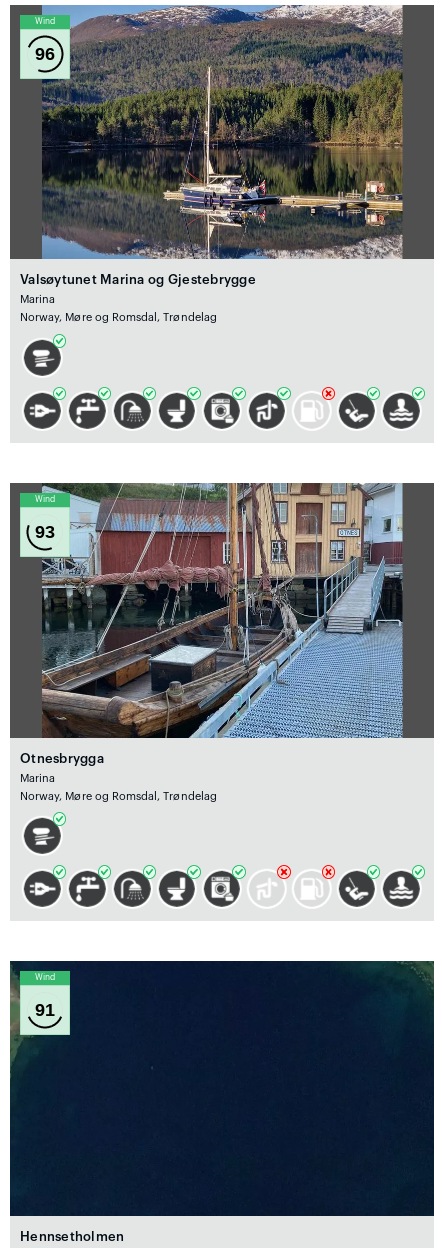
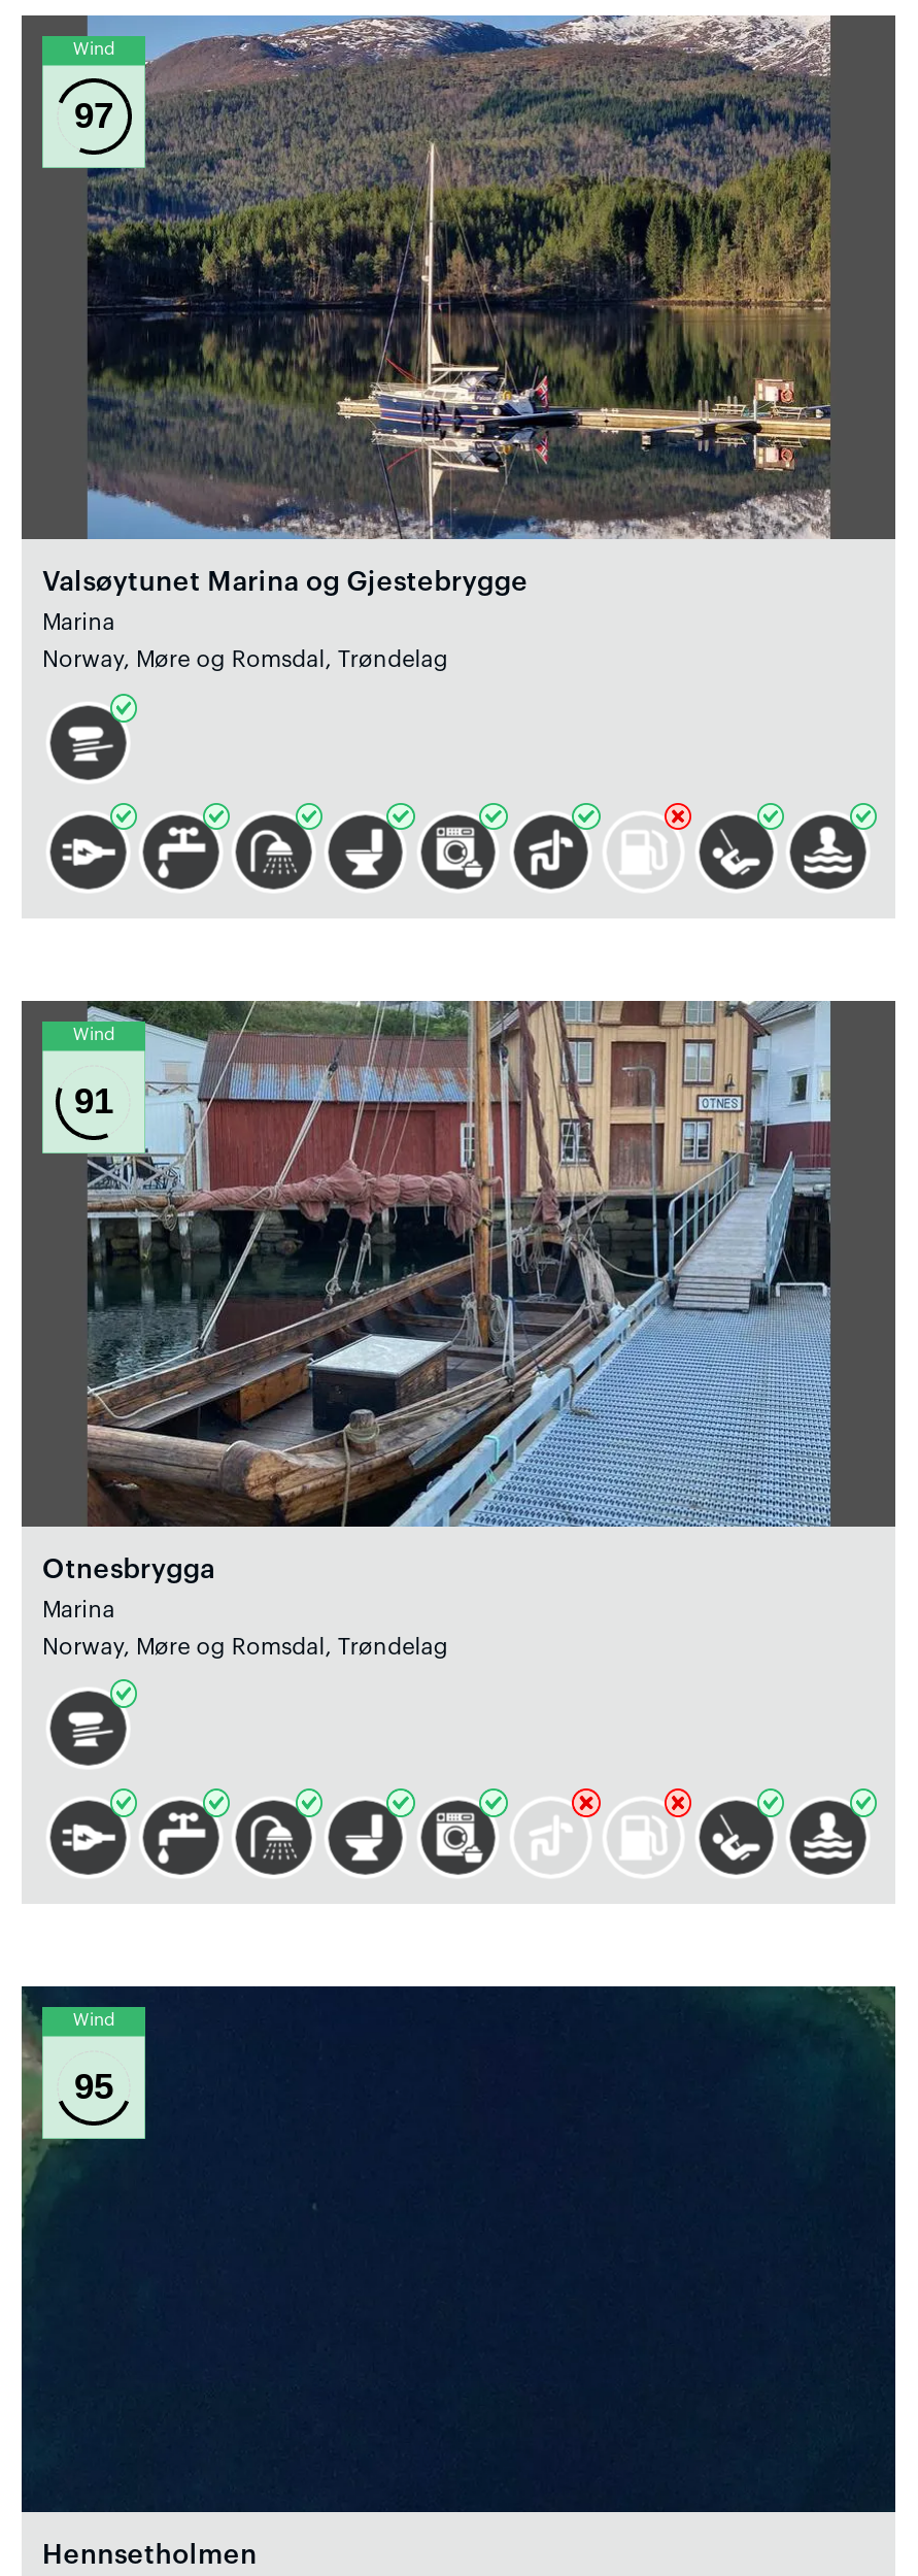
[35,44,55,64] 96 -> [74,95,113,135] 97
[35,522,55,542] 93 -> [74,1081,113,1121] 91
[35,1000,55,1020] 91 -> [74,2067,113,2107] 95

